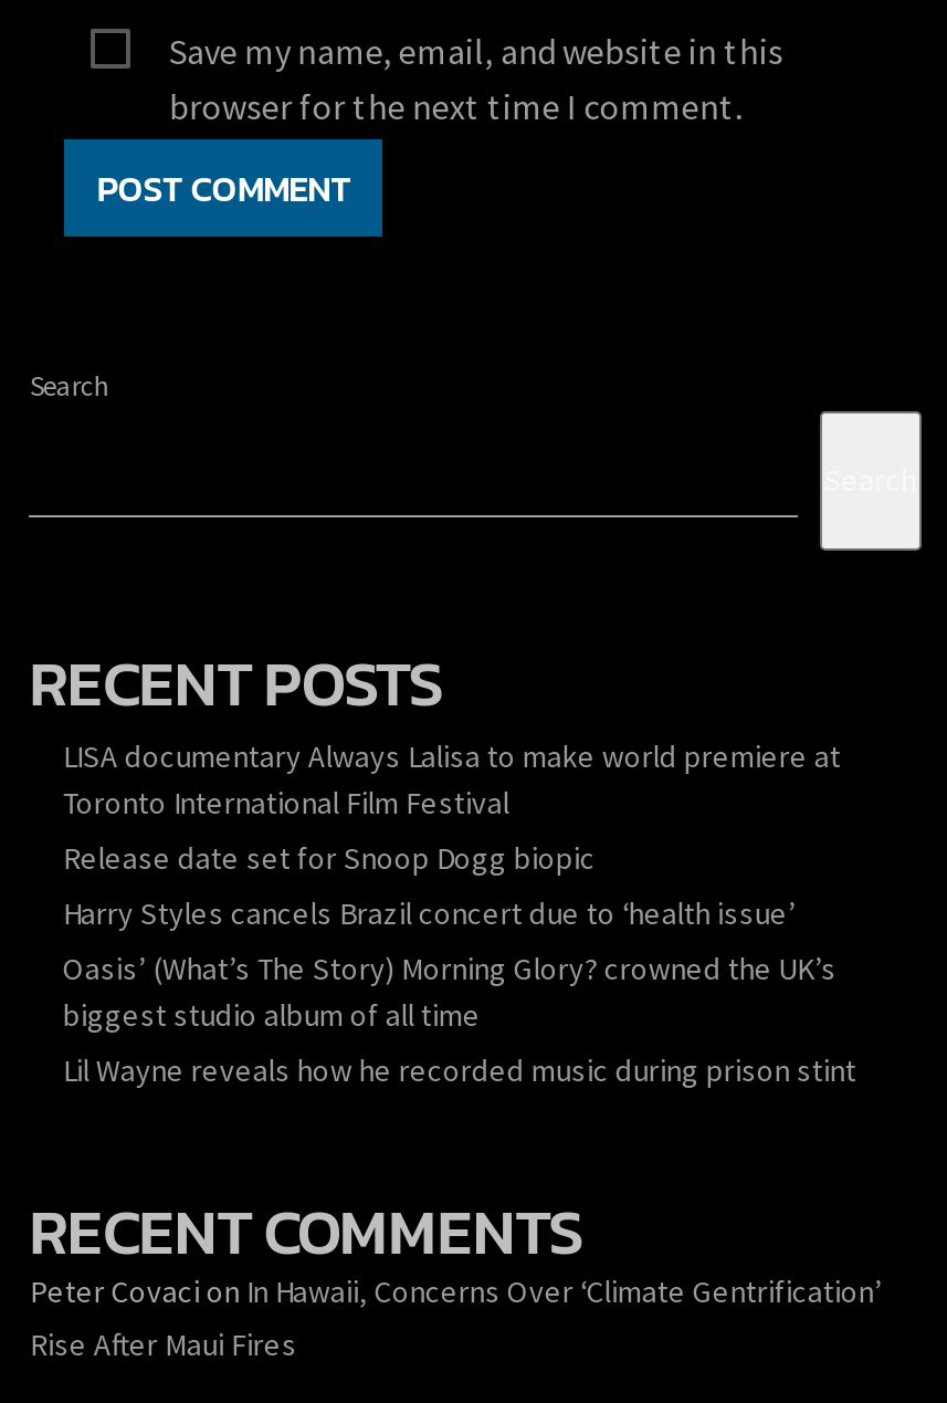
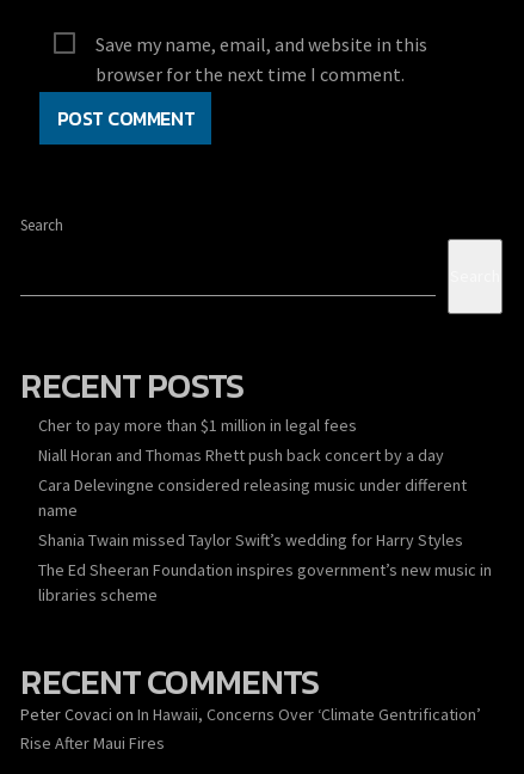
[63,735,856,1091] LISA documentary Always Lalisa to make world premiere at | Toronto International Film Festival | Release date set for Snoop Dogg biopic | Harry Styles cancels Brazil concert due to ‘health issue’ | Oasis’ (What’s The Story) Morning Glory? crowned the UK’s | biggest studio album of all time | Lil Wayne reveals how he recorded music during prison stint -> [39,414,492,606] Cher to pay more than $1 million in legal fees | Niall Horan and Thomas Rhett push back concert by a day | Cara Delevingne considered releasing music under different | name | Shania Twain missed Taylor Swift’s wedding for Harry Styles | The Ed Sheeran Foundation inspires government’s new music in | libraries scheme

